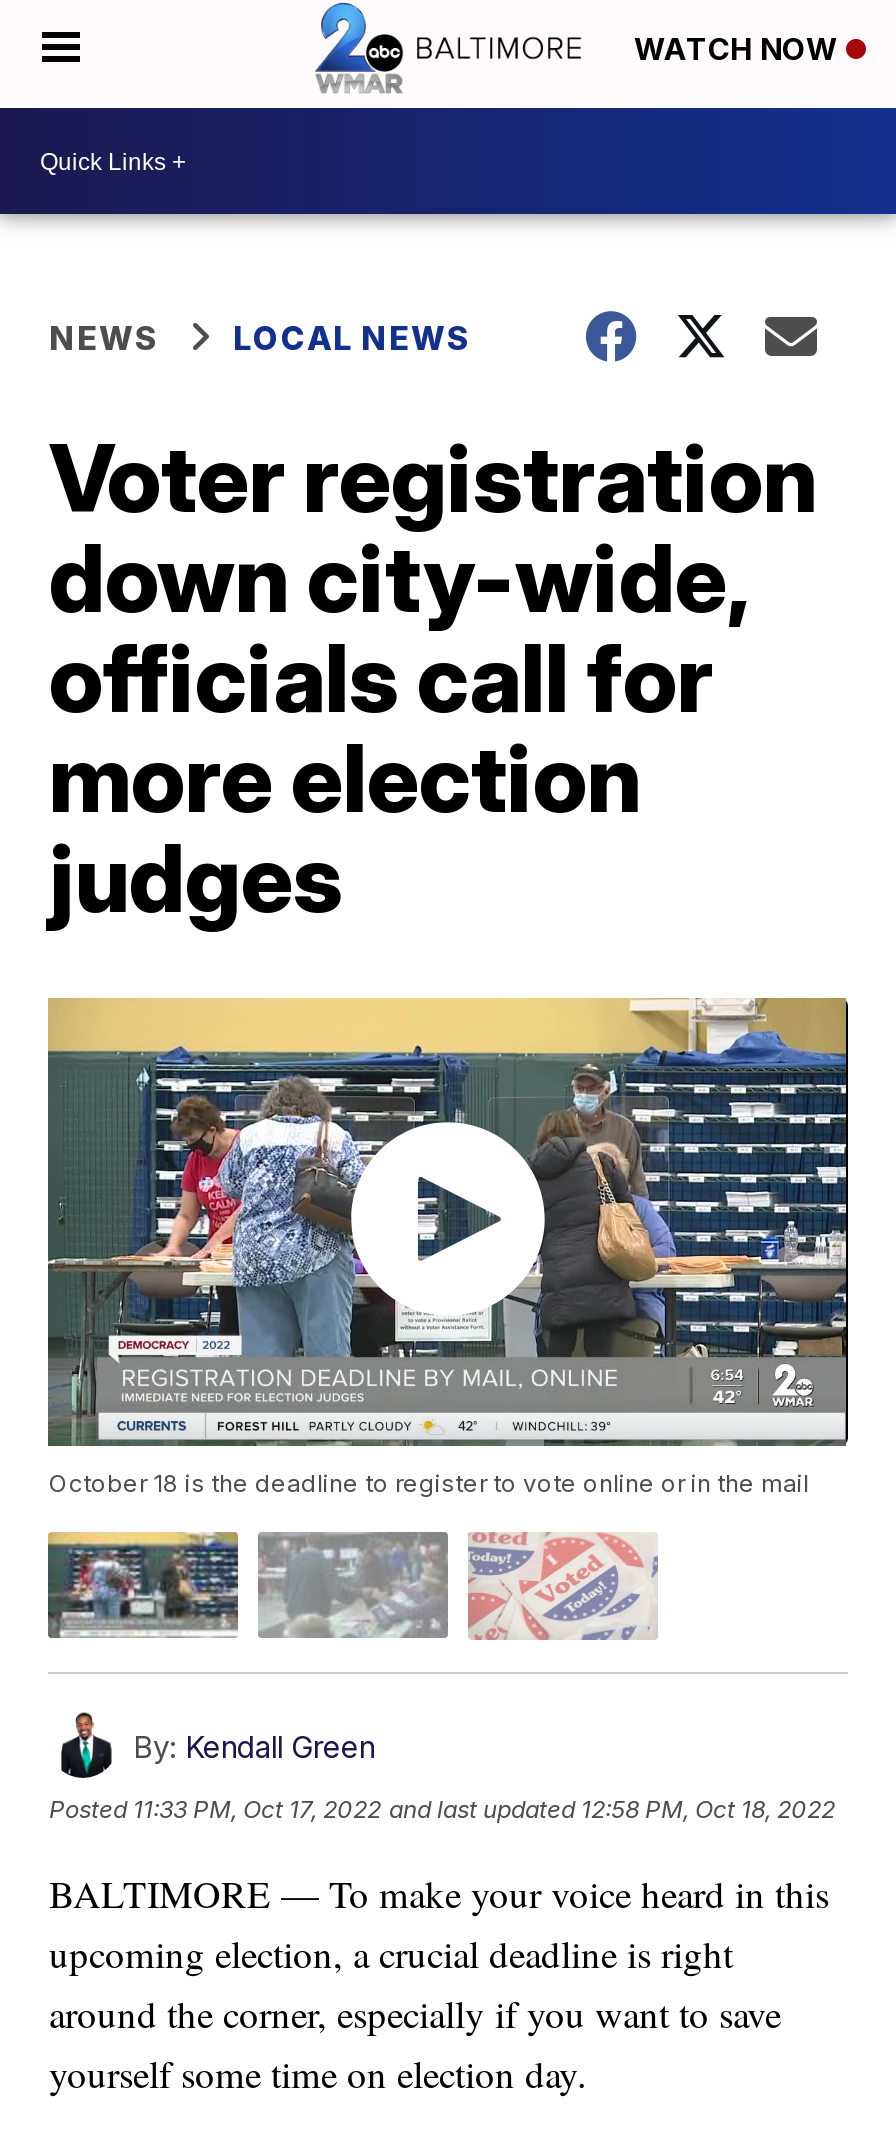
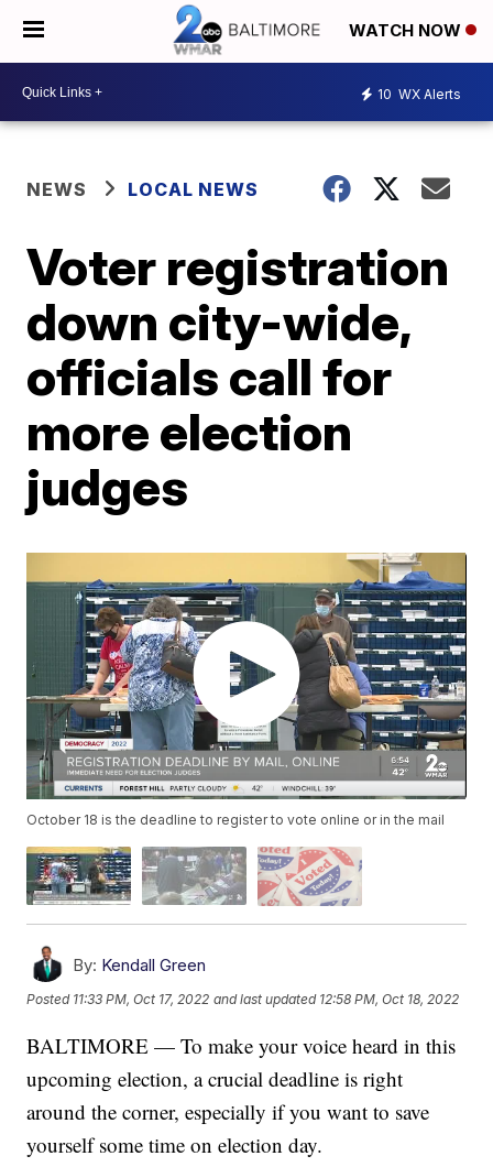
none -> [377,85,461,102] 10 WX Alerts

